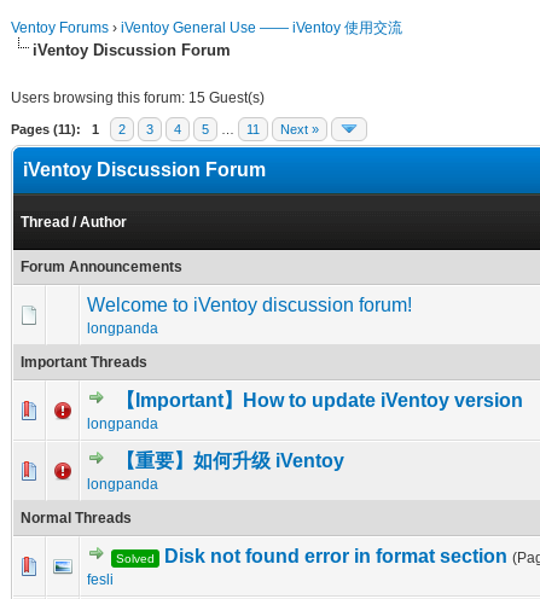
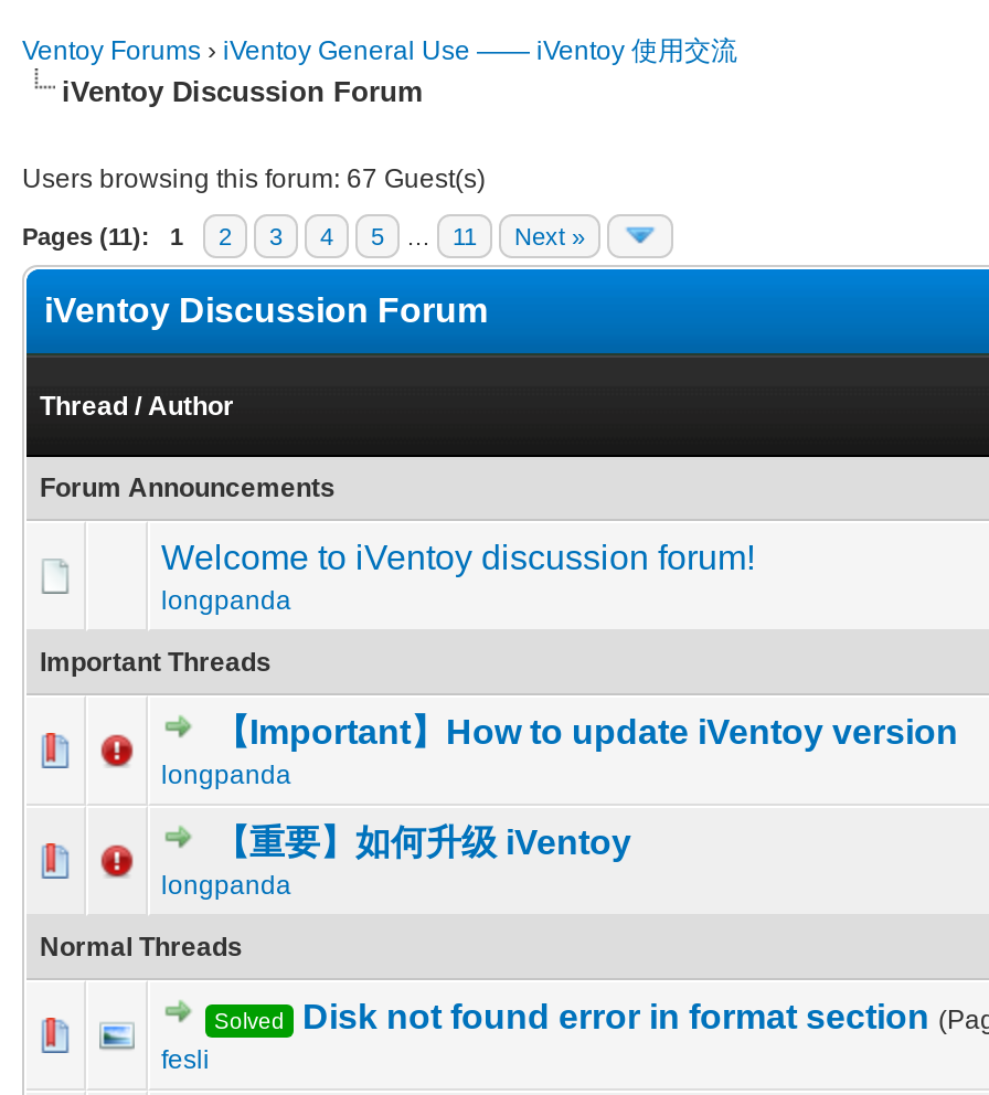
[11,89,265,106] Users browsing this forum: 15 Guest(s) -> [22,163,486,194] Users browsing this forum: 67 Guest(s)

